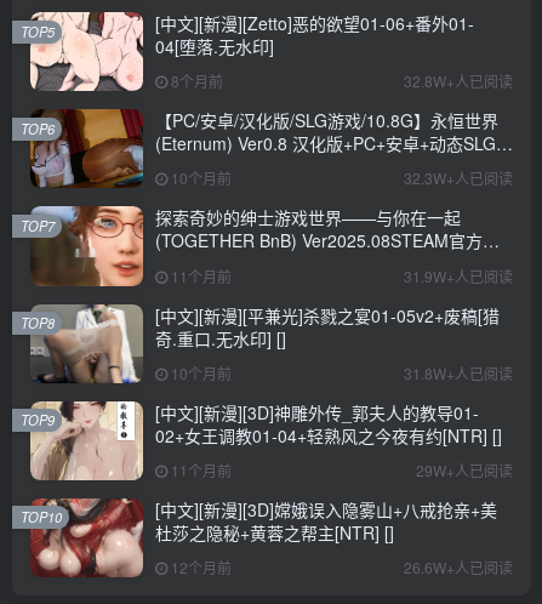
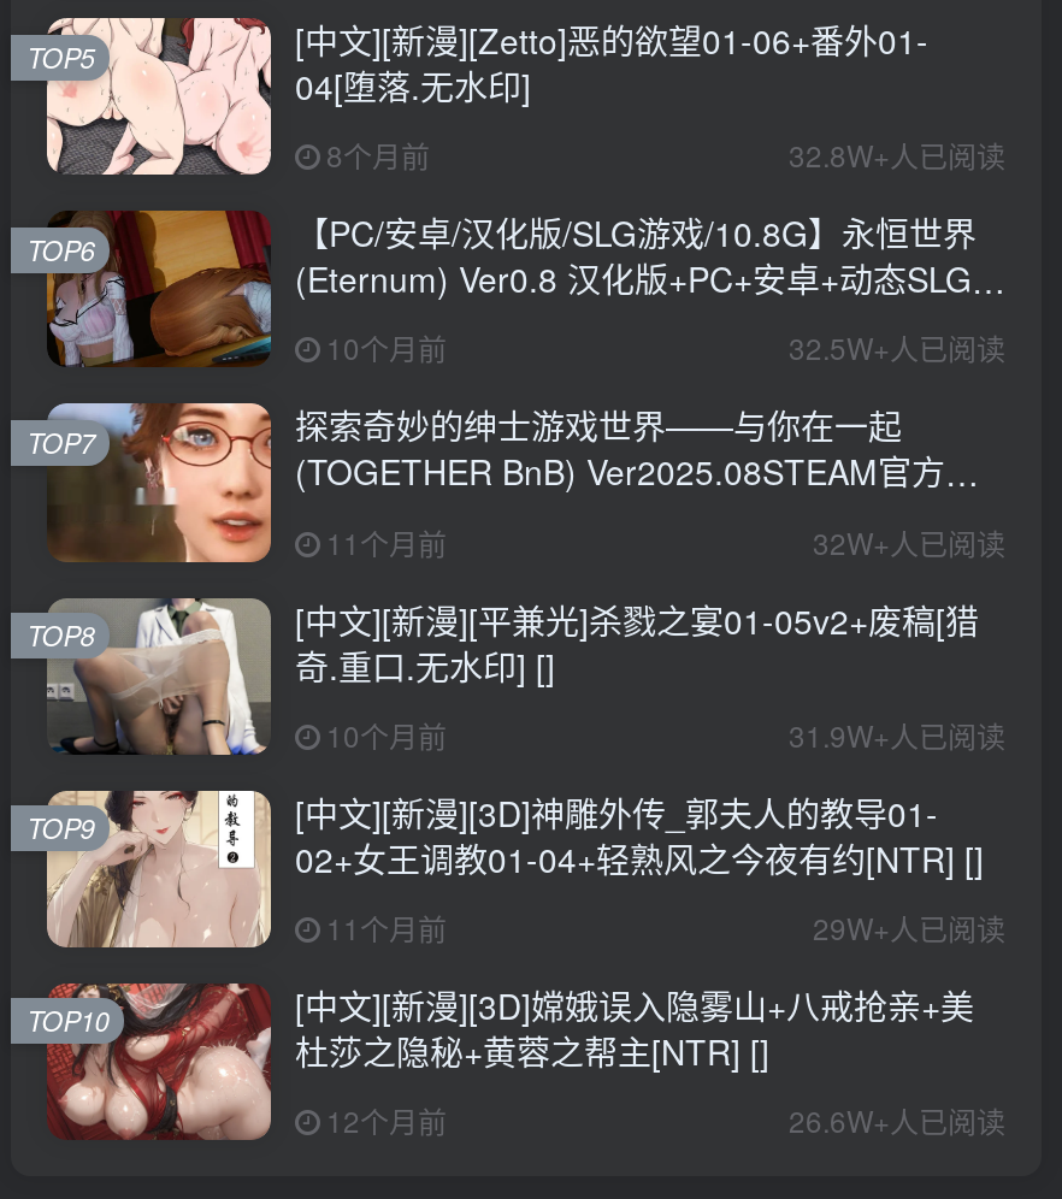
[404,168,513,189] 32.3W+人已阅读 -> [789,327,1005,368] 32.5W+人已阅读
[404,265,513,286] 31.9W+人已阅读 -> [813,520,1005,561] 32W+人已阅读
[404,362,513,383] 31.8W+人已阅读 -> [789,713,1005,754] 31.9W+人已阅读

